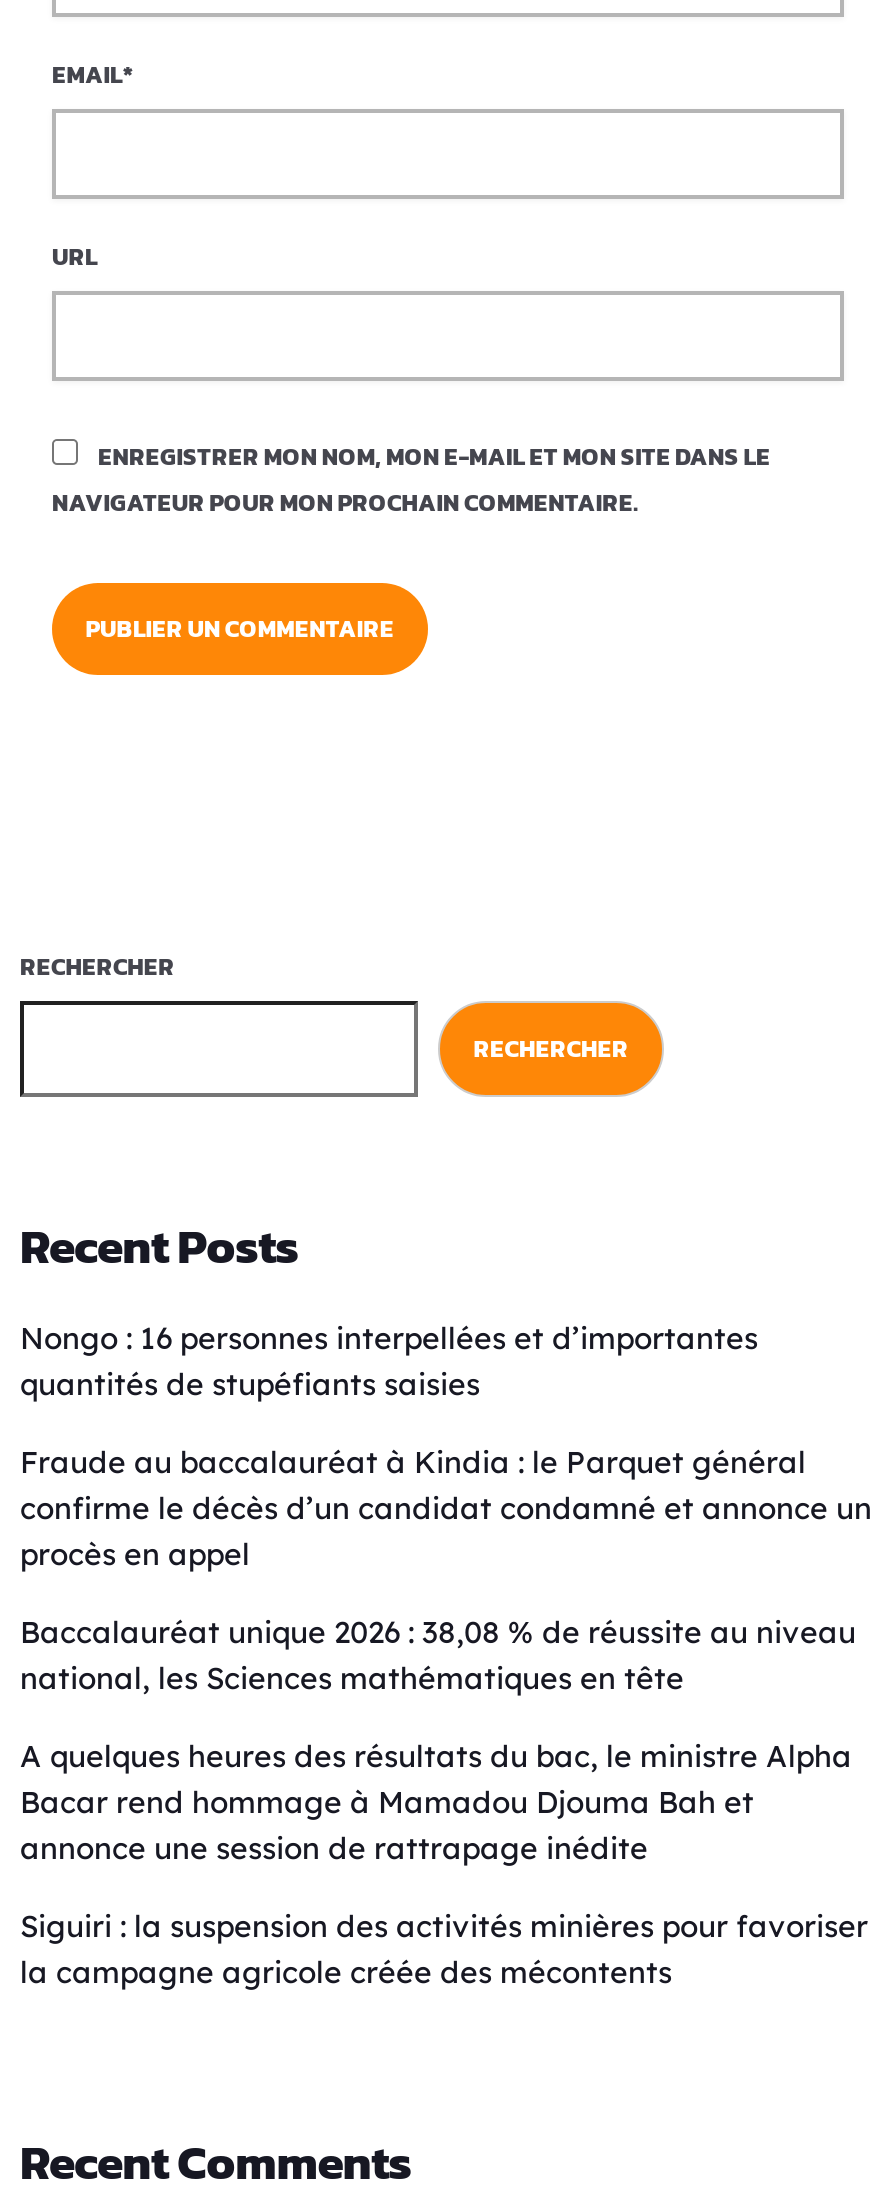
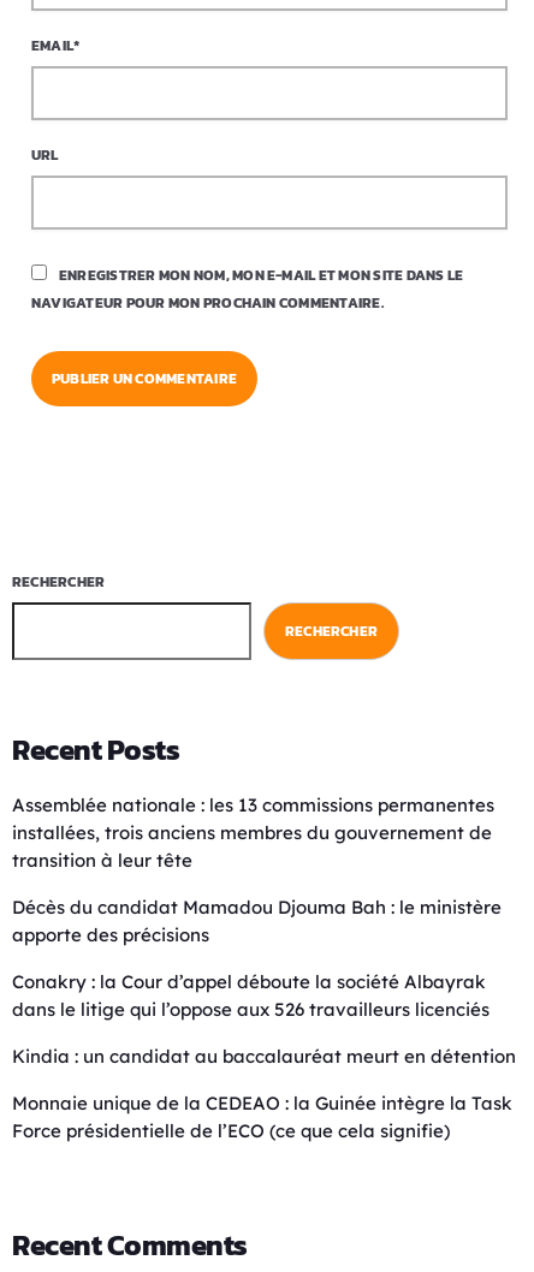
[20,1320,758,1404] Nongo : 16 personnes interpellées et d’importantes | quantités de stupéfiants saisies -> [12,794,494,872] Assemblée nationale : les 13 commissions permanentes | installées, trois anciens membres du gouvernement de | transition à leur tête
[20,1444,872,1574] Fraude au baccalauréat à Kindia : le Parquet général | confirme le décès d’un candidat condamné et annonce un | procès en appel -> [12,896,502,947] Décès du candidat Mamadou Djouma Bah : le ministère | apporte des précisions
[20,1614,856,1698] Baccalauréat unique 2026 : 38,08 % de réussite au niveau | national, les Sciences mathématiques en tête -> [12,971,489,1021] Conakry : la Cour d’appel déboute la société Albayrak | dans le litige qui l’oppose aux 526 travailleurs licenciés
[20,1738,852,1868] A quelques heures des résultats du bac, le ministre Alpha | Bacar rend hommage à Mamadou Djouma Bah et | annonce une session de rattrapage inédite -> [12,1045,516,1068] Kindia : un candidat au baccalauréat meurt en détention
[20,1908,868,1992] Siguiri : la suspension des activités minières pour favoriser | la campagne agricole créée des mécontents -> [12,1092,512,1143] Monnaie unique de la CEDEAO : la Guinée intègre la Task | Force présidentielle de l’ECO (ce que cela signifie)

